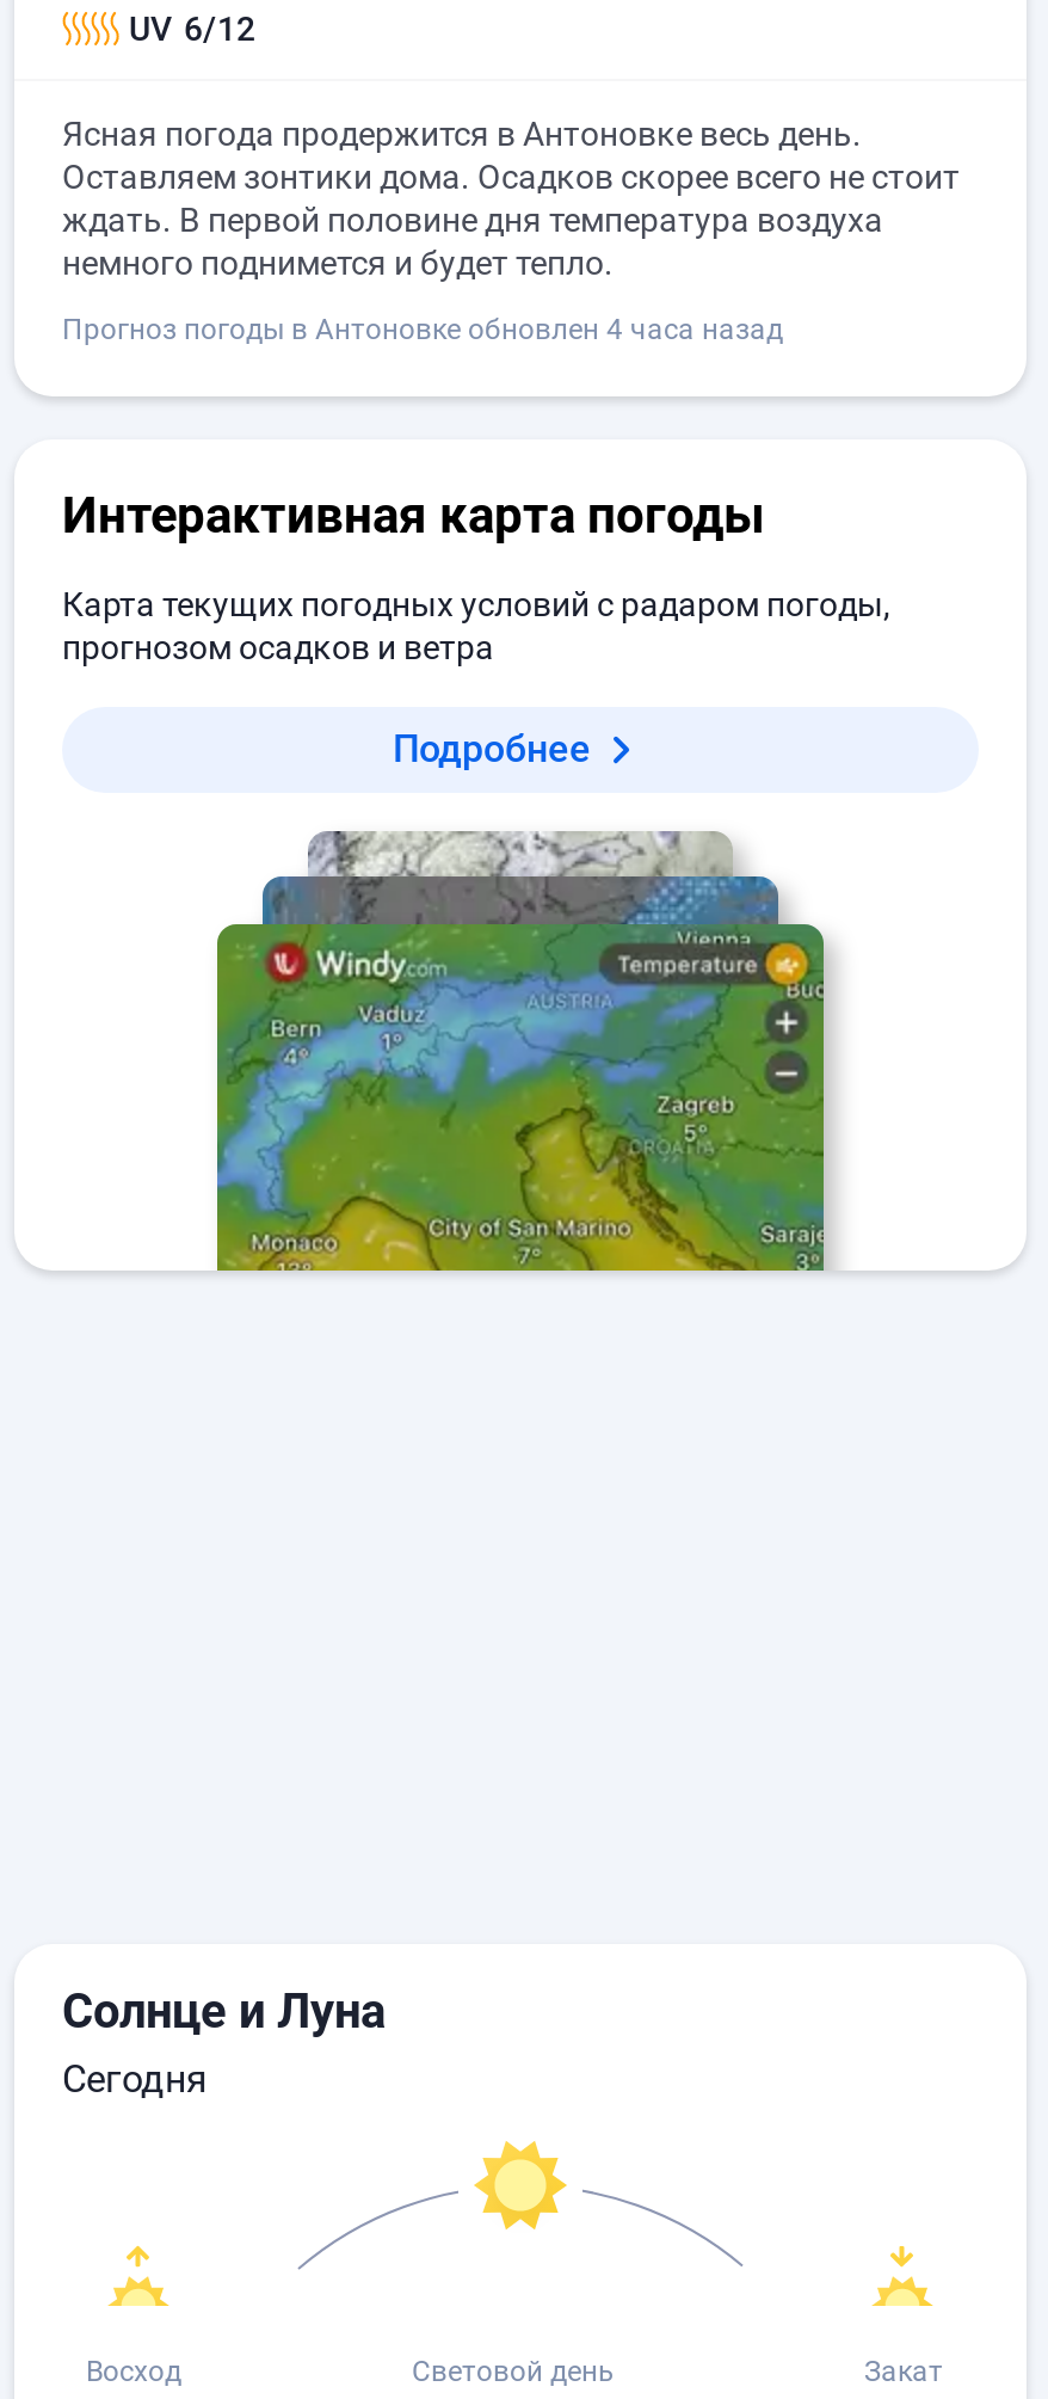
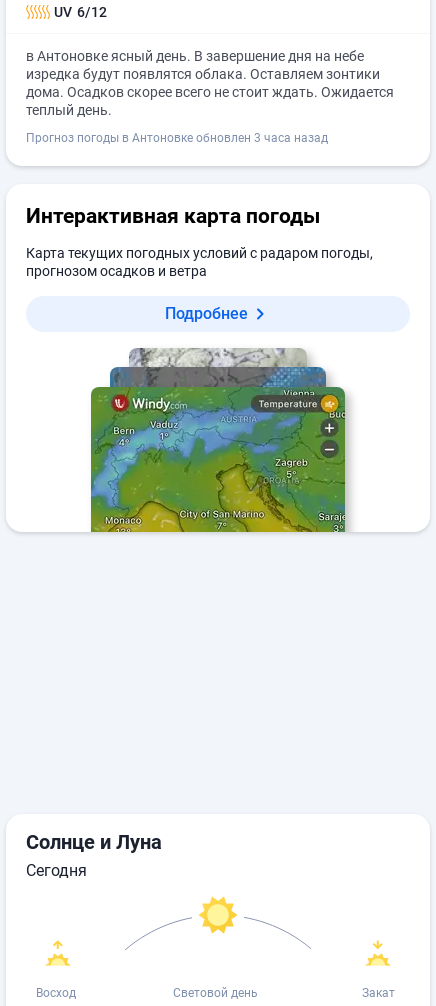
[62,115,960,282] Ясная погода продержится в Антоновке весь день. | Оставляем зонтики дома. Осадков скорее всего не стоит | ждать. В первой половине дня температура воздуха | немного поднимется и будет тепло. -> [26,48,394,118] в Антоновке ясный день. В завершение дня на небе | изредка будут появлятся облака. Оставляем зонтики | дома. Осадков скорее всего не стоит ждать. Ожидается | теплый день.
[62,313,783,346] Прогноз погоды в Антоновке обновлен 4 часа назад -> [26,131,328,145] Прогноз погоды в Антоновке обновлен 3 часа назад

